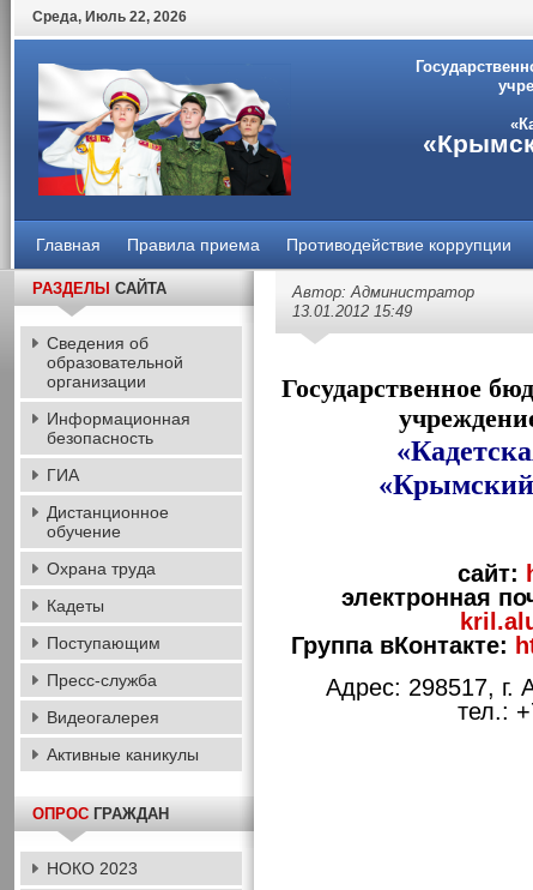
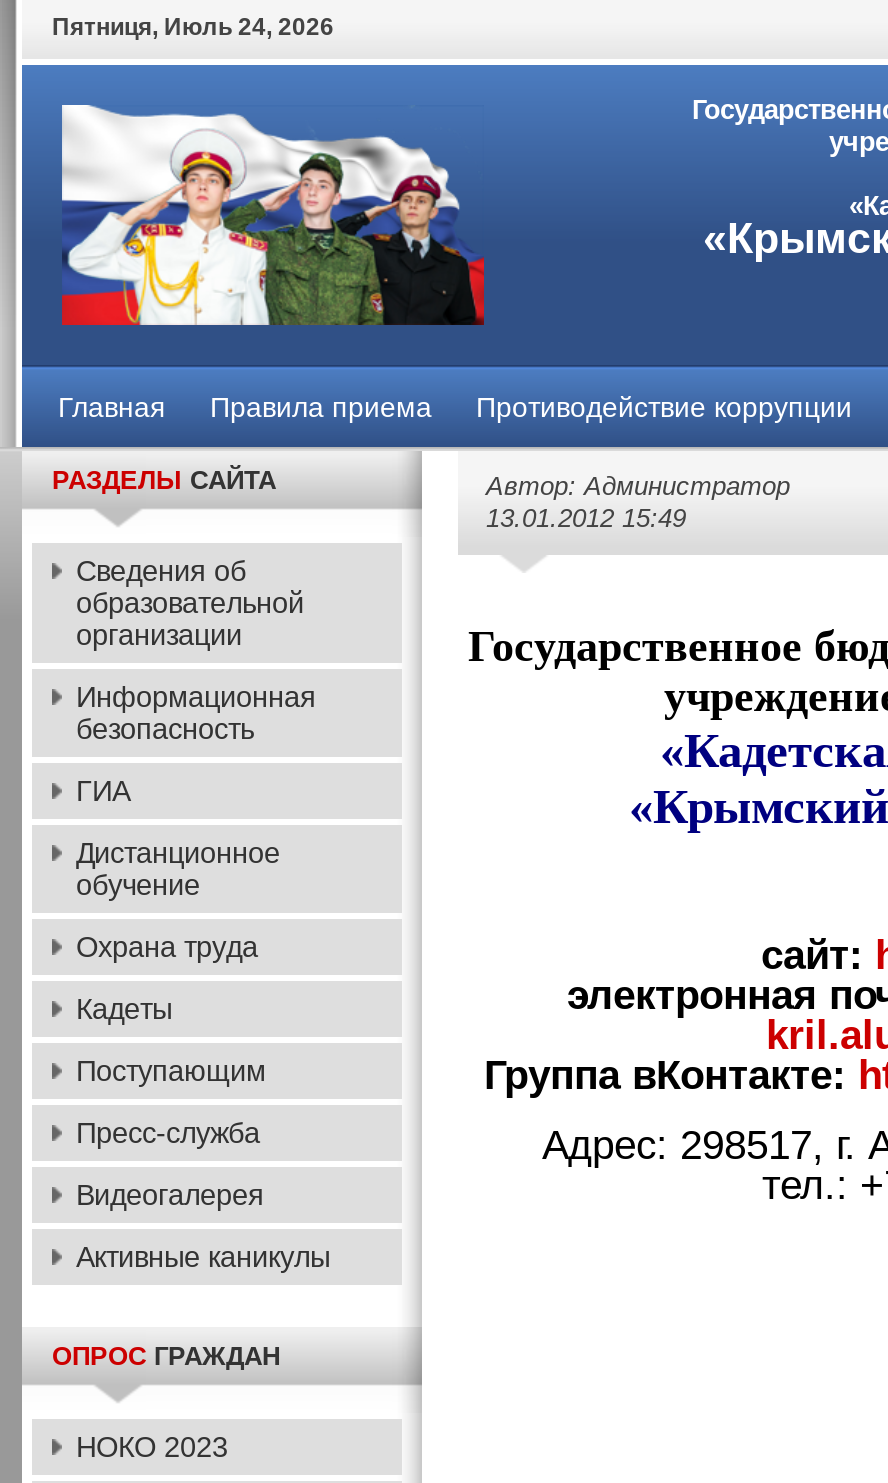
[32,8,187,25] Среда, Июль 22, 2026 -> [52,13,334,41] Пятниця, Июль 24, 2026

